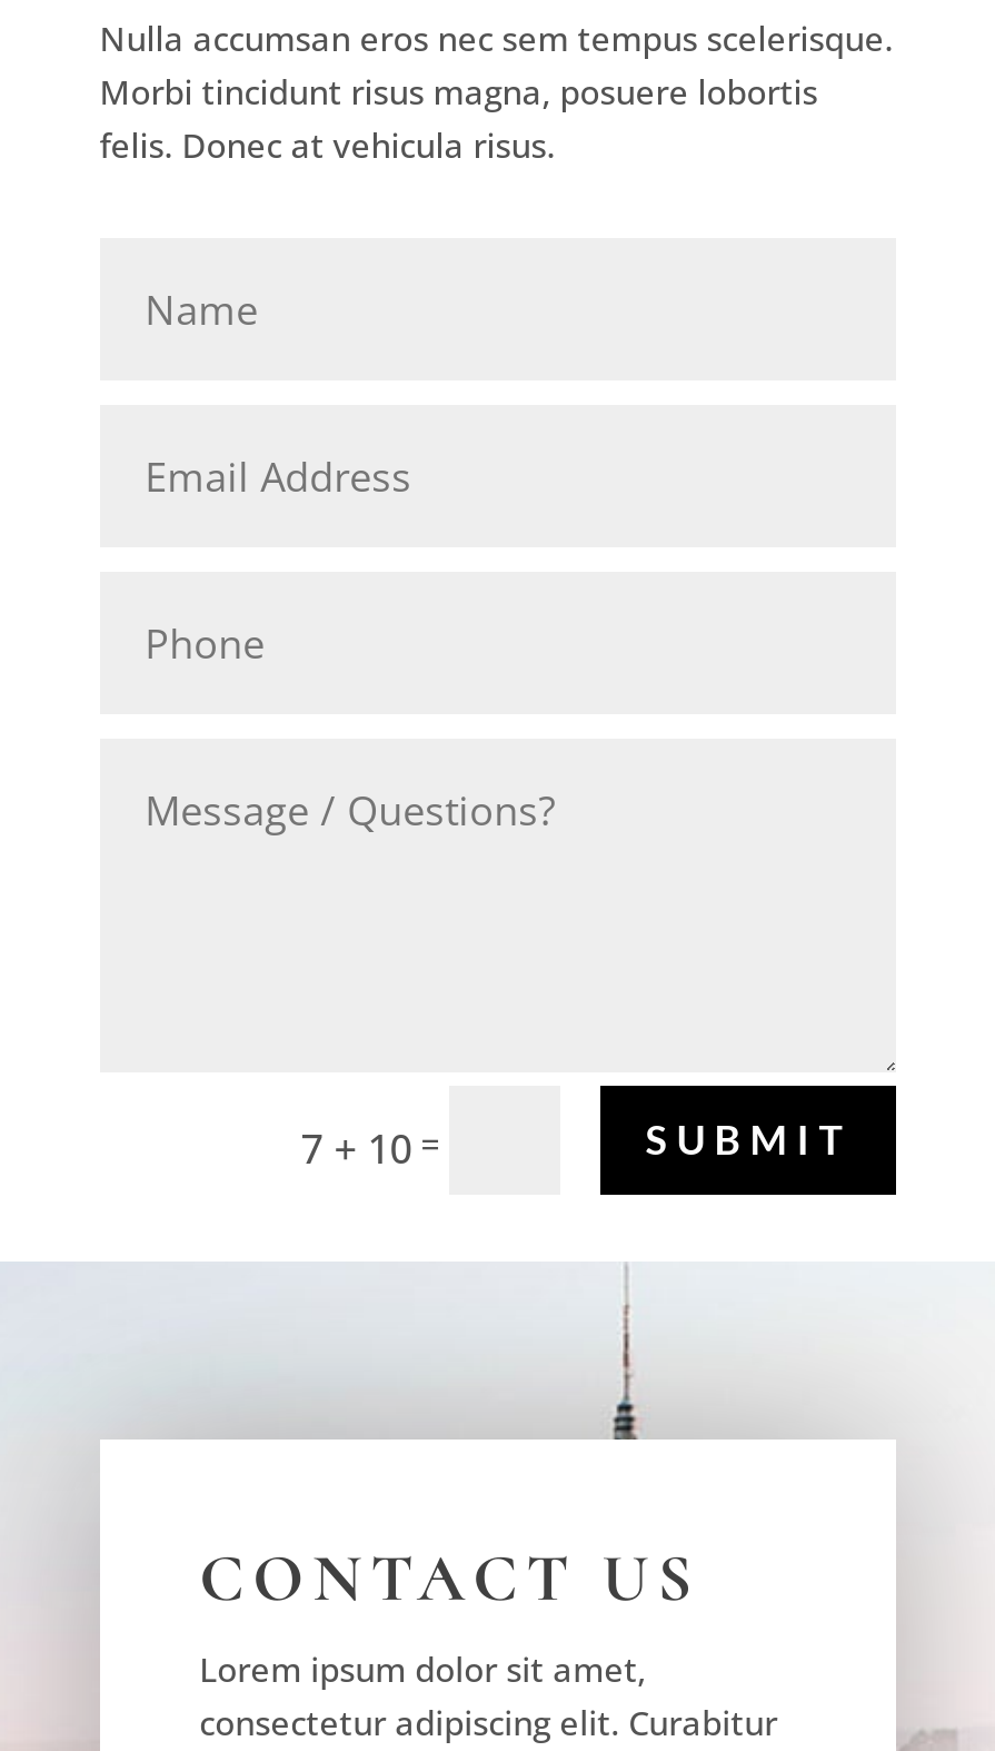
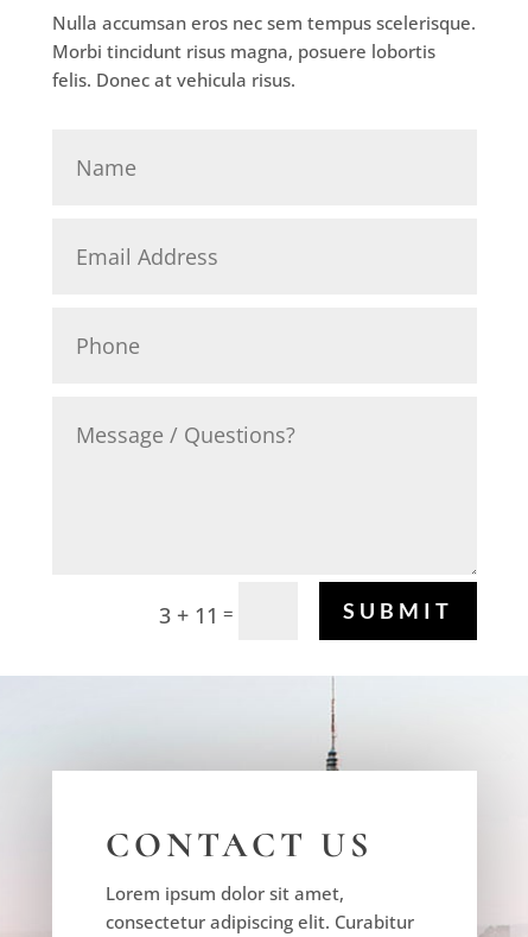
[301,1121,450,1175] 7 + 10 = -> [159,601,239,629] 3 + 11 =

